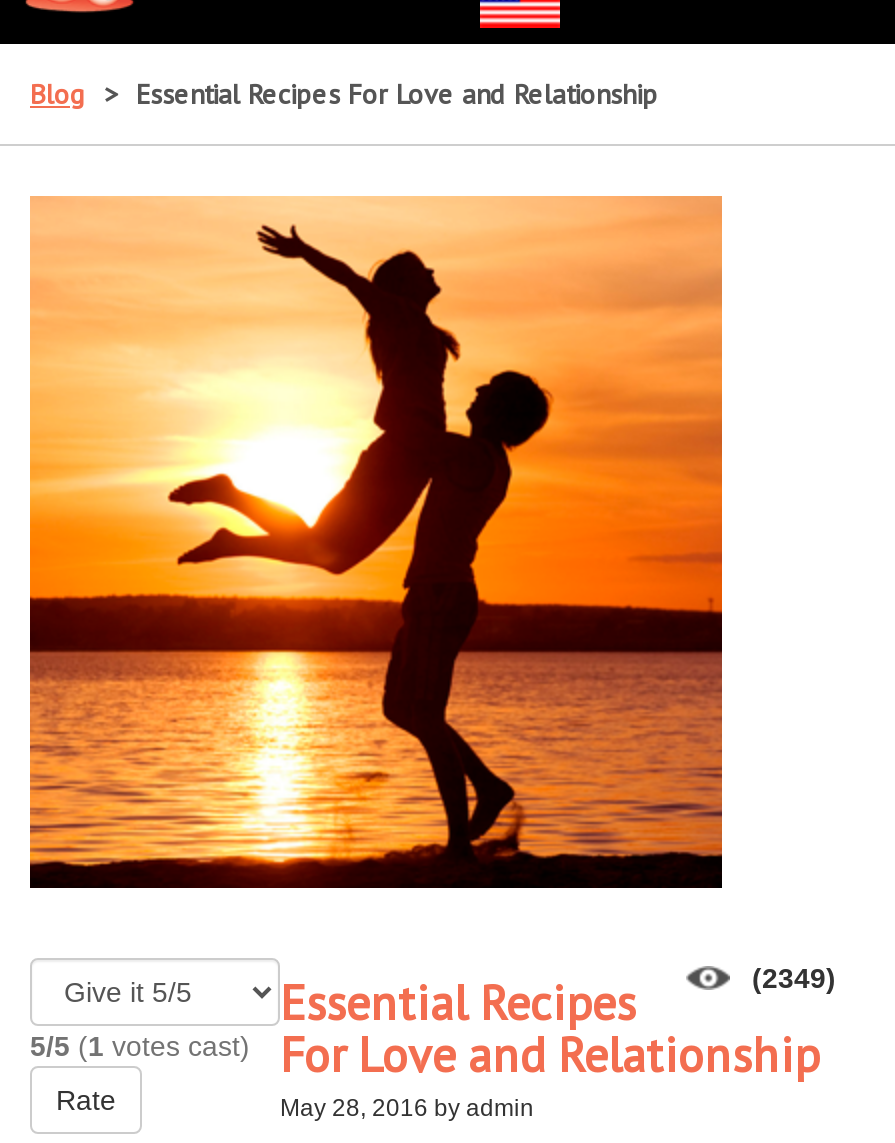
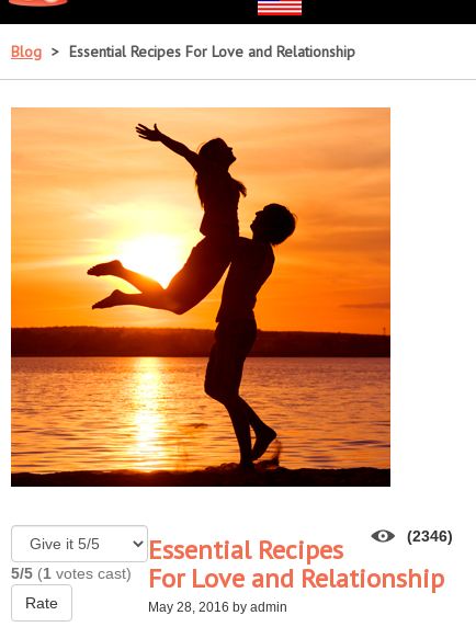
[752,962,836,994] (2349) -> [407,527,453,545] (2346)

